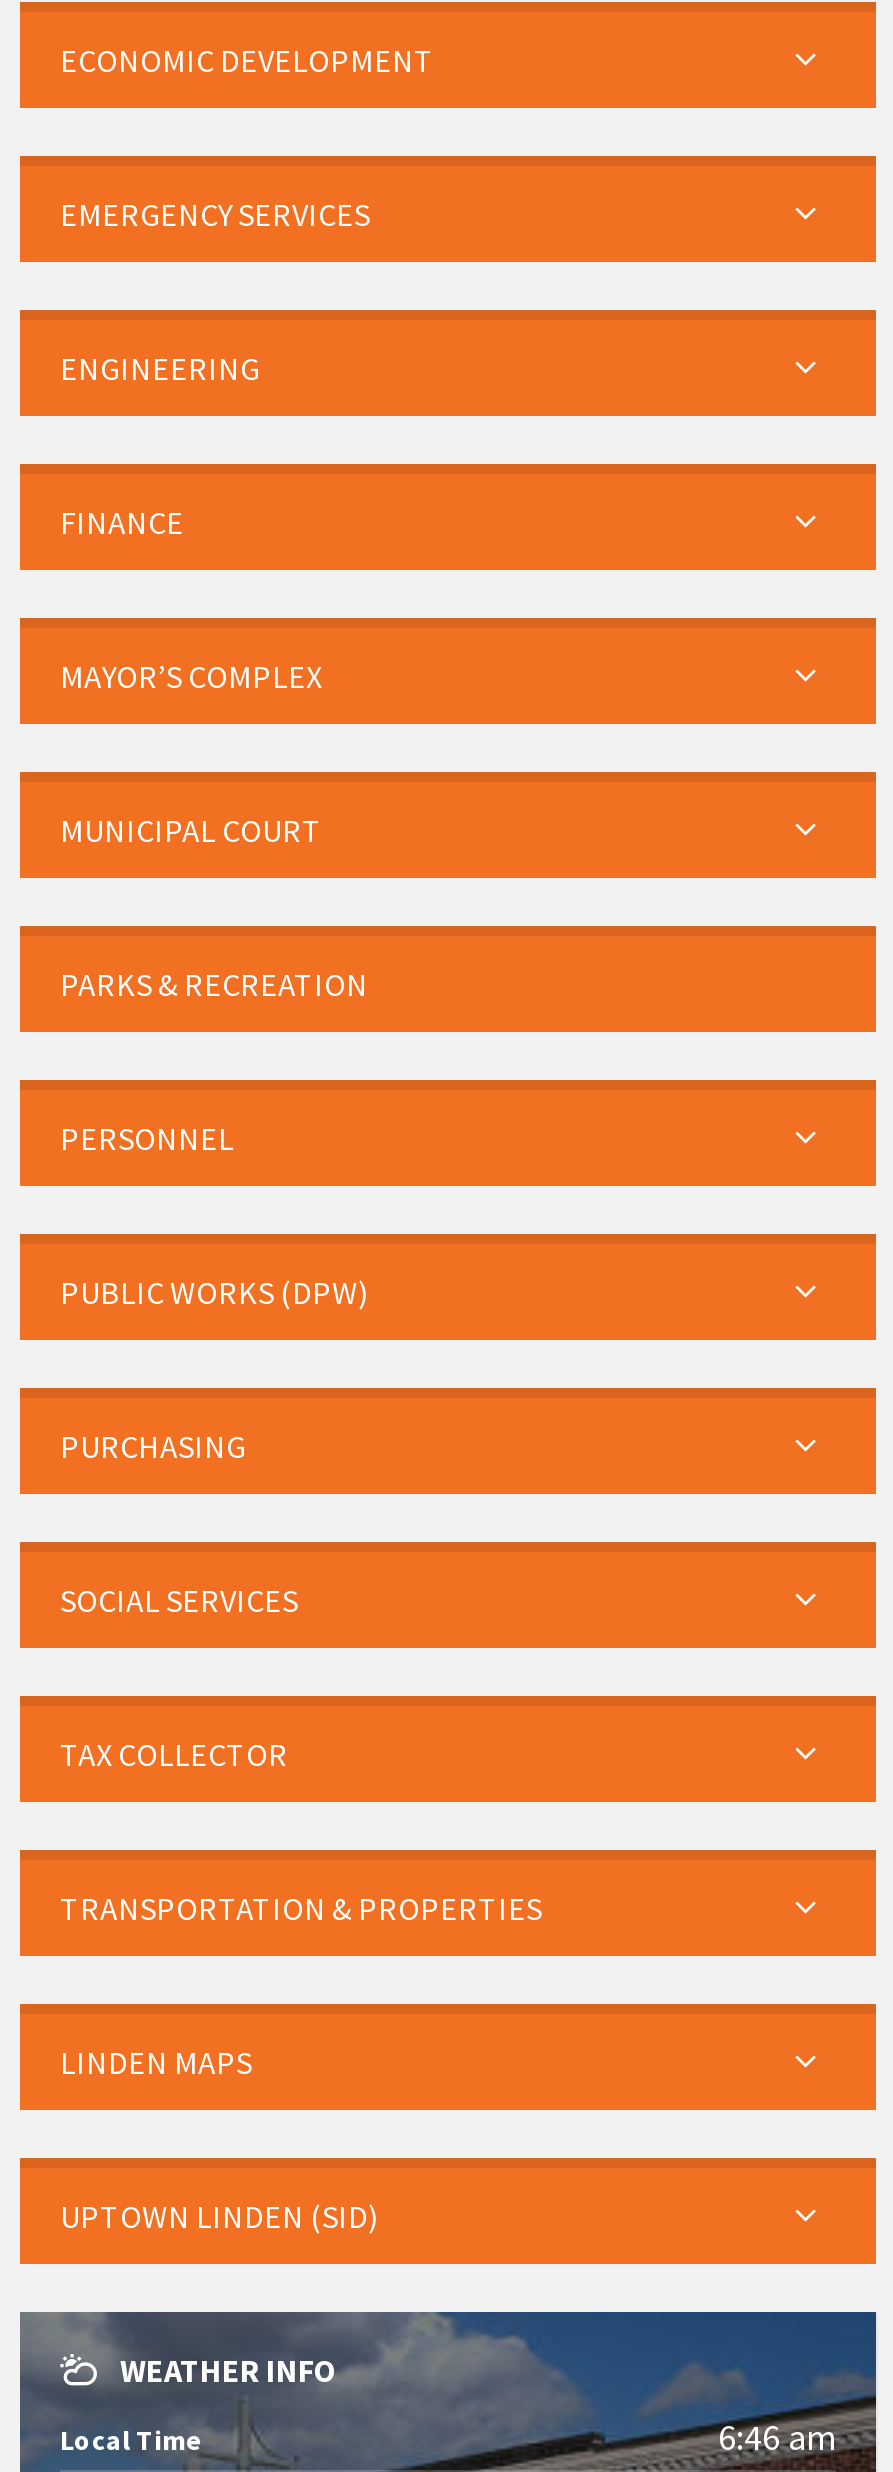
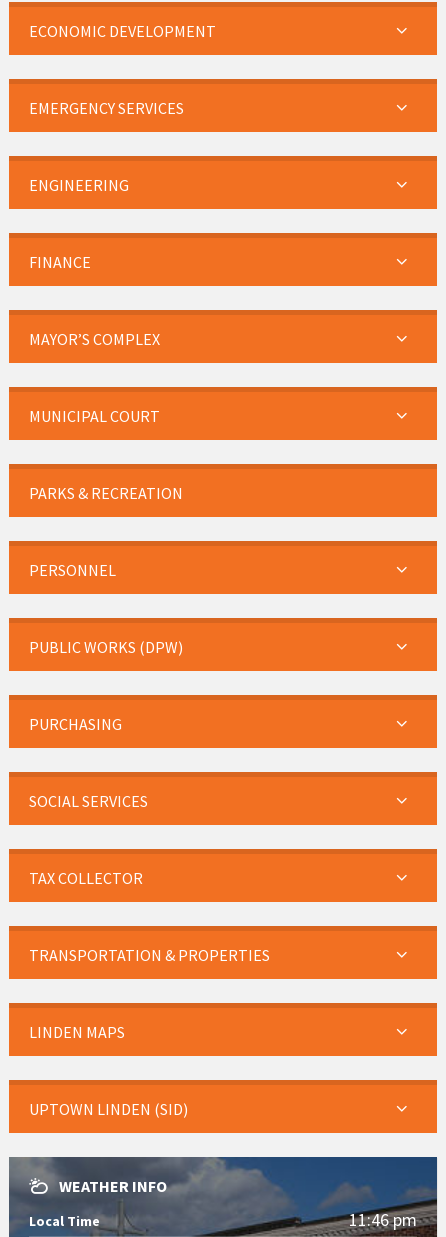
[718,2414,836,2460] 6:46 am -> [349,1208,417,1231] 11:46 pm

